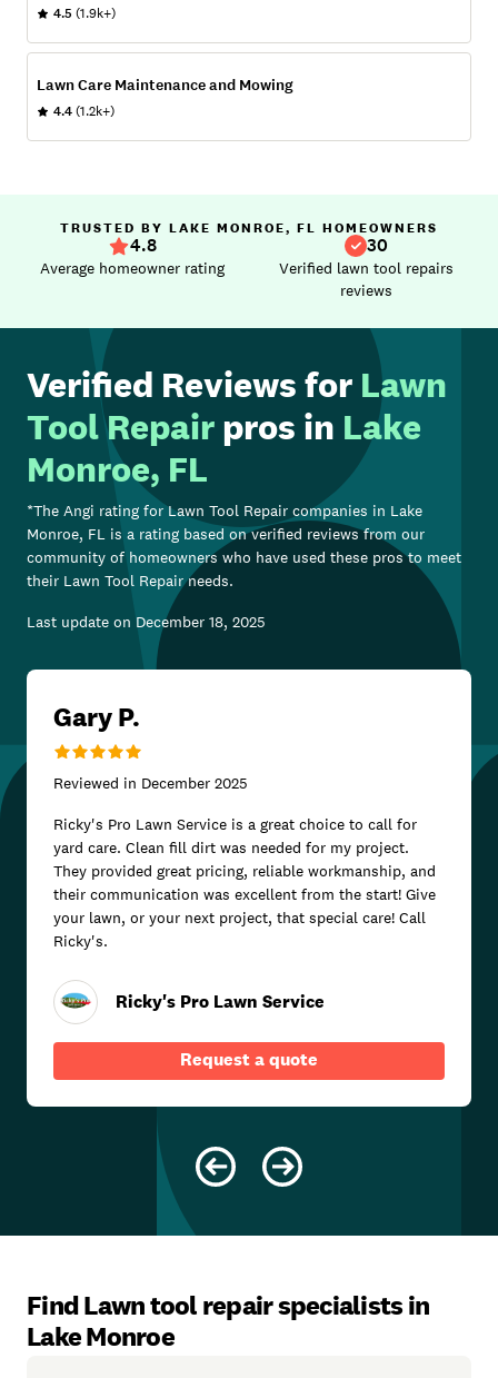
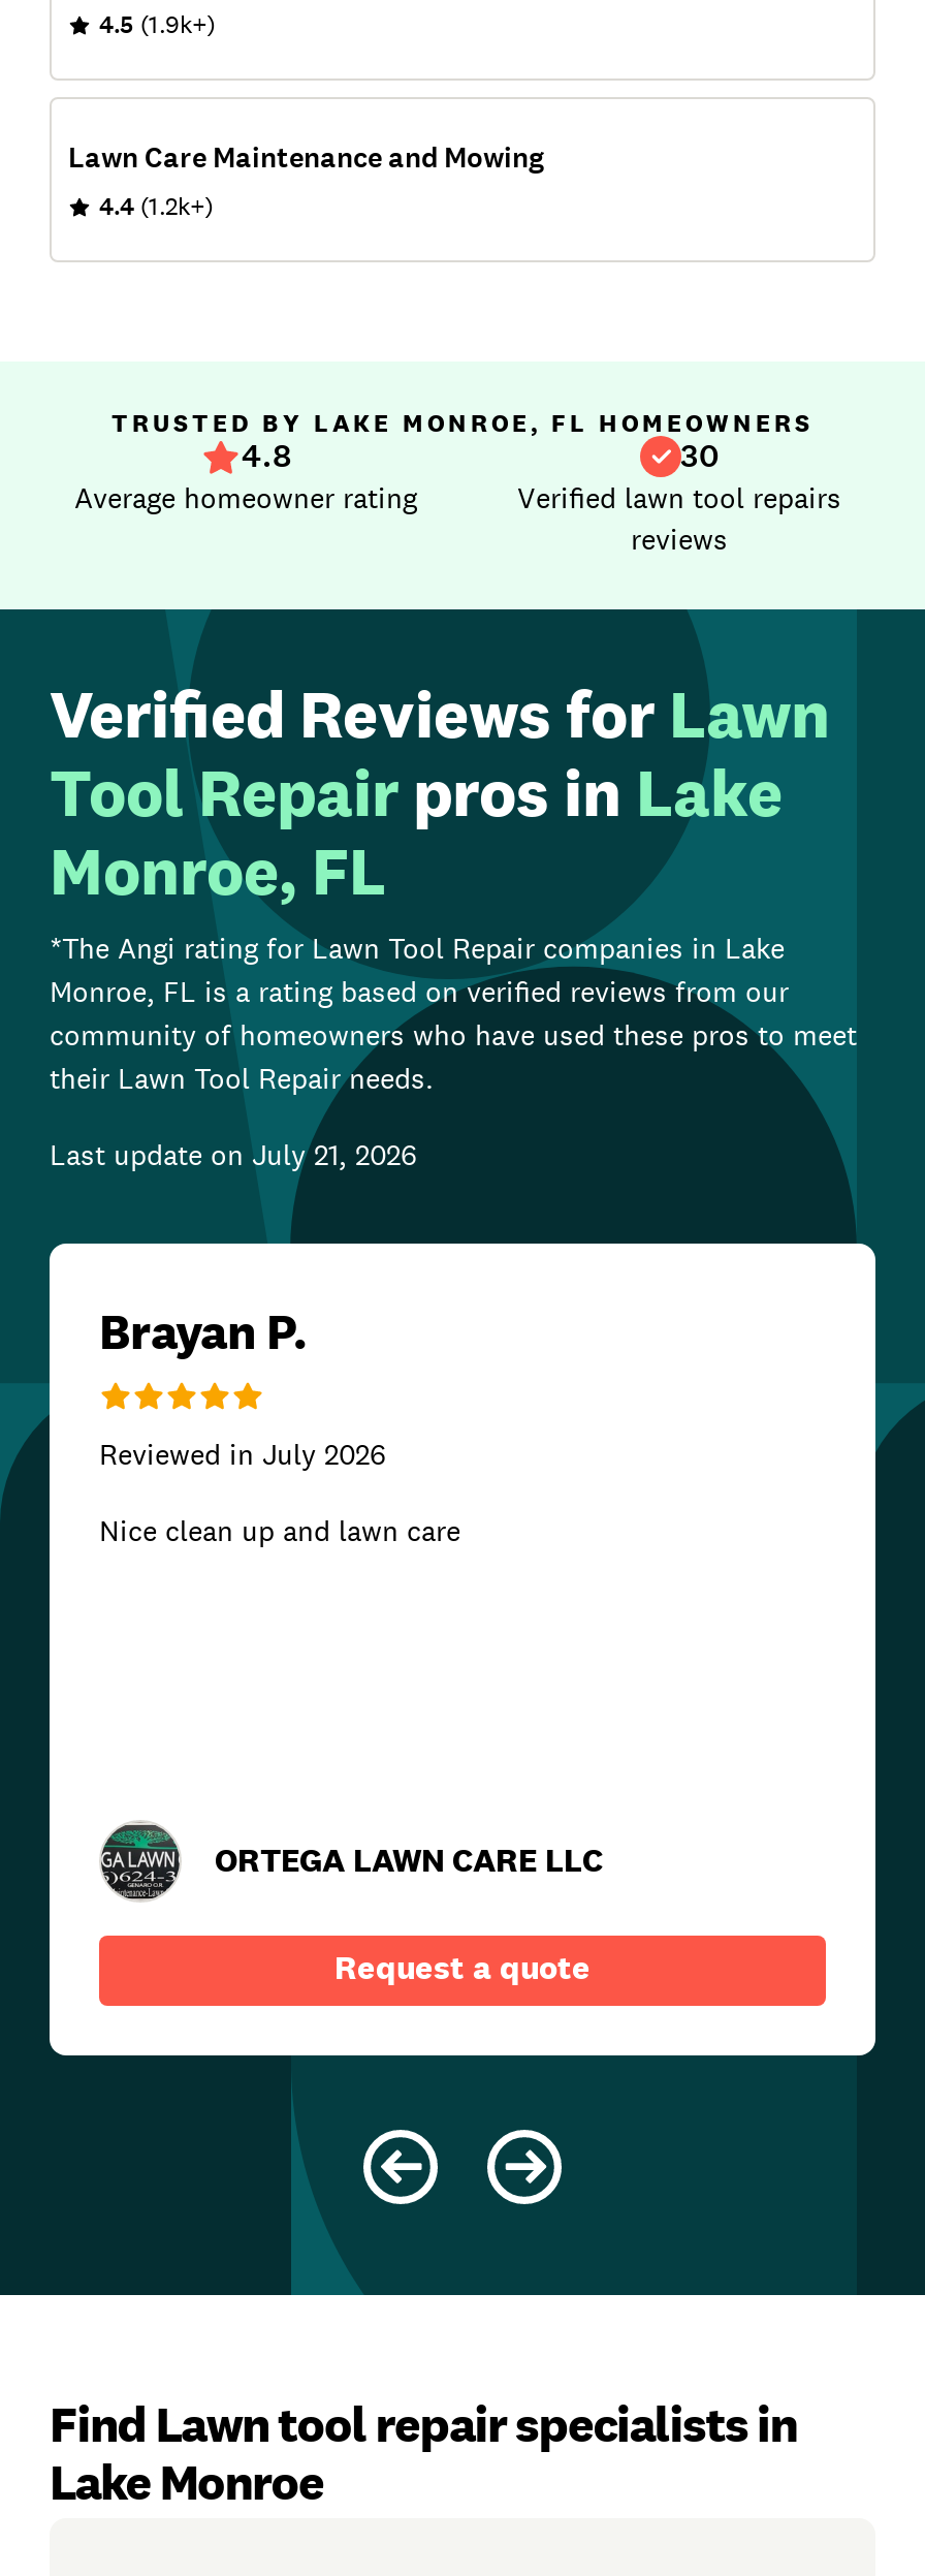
[27,612,266,632] Last update on December 18, 2025 -> [50,1136,417,1173] Last update on July 21, 2026
[53,698,140,733] Gary P. -> [99,1297,308,1361] Brayan P.
[53,773,248,793] Reviewed in December 2025 -> [99,1436,386,1473] Reviewed in July 2026
[53,814,436,951] Ricky's Pro Lawn Service is a great choice to call for | yard care. Clean fill dirt was needed for my project. | They provided great pricing, reliable workmanship, and | their communication was excellent from the start! Give | your lawn, or your next project, that special care! Call | Ricky's. -> [99,1512,460,1549] Nice clean up and lawn care
[54,982,325,1023] [image] | Ricky's Pro Lawn Service -> [99,1822,603,1900] [image] | ORTEGA LAWN CARE LLC

